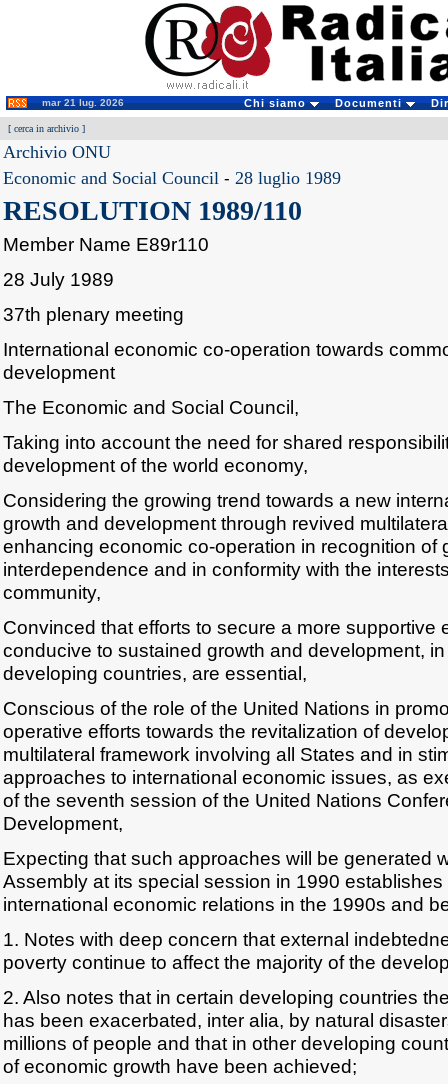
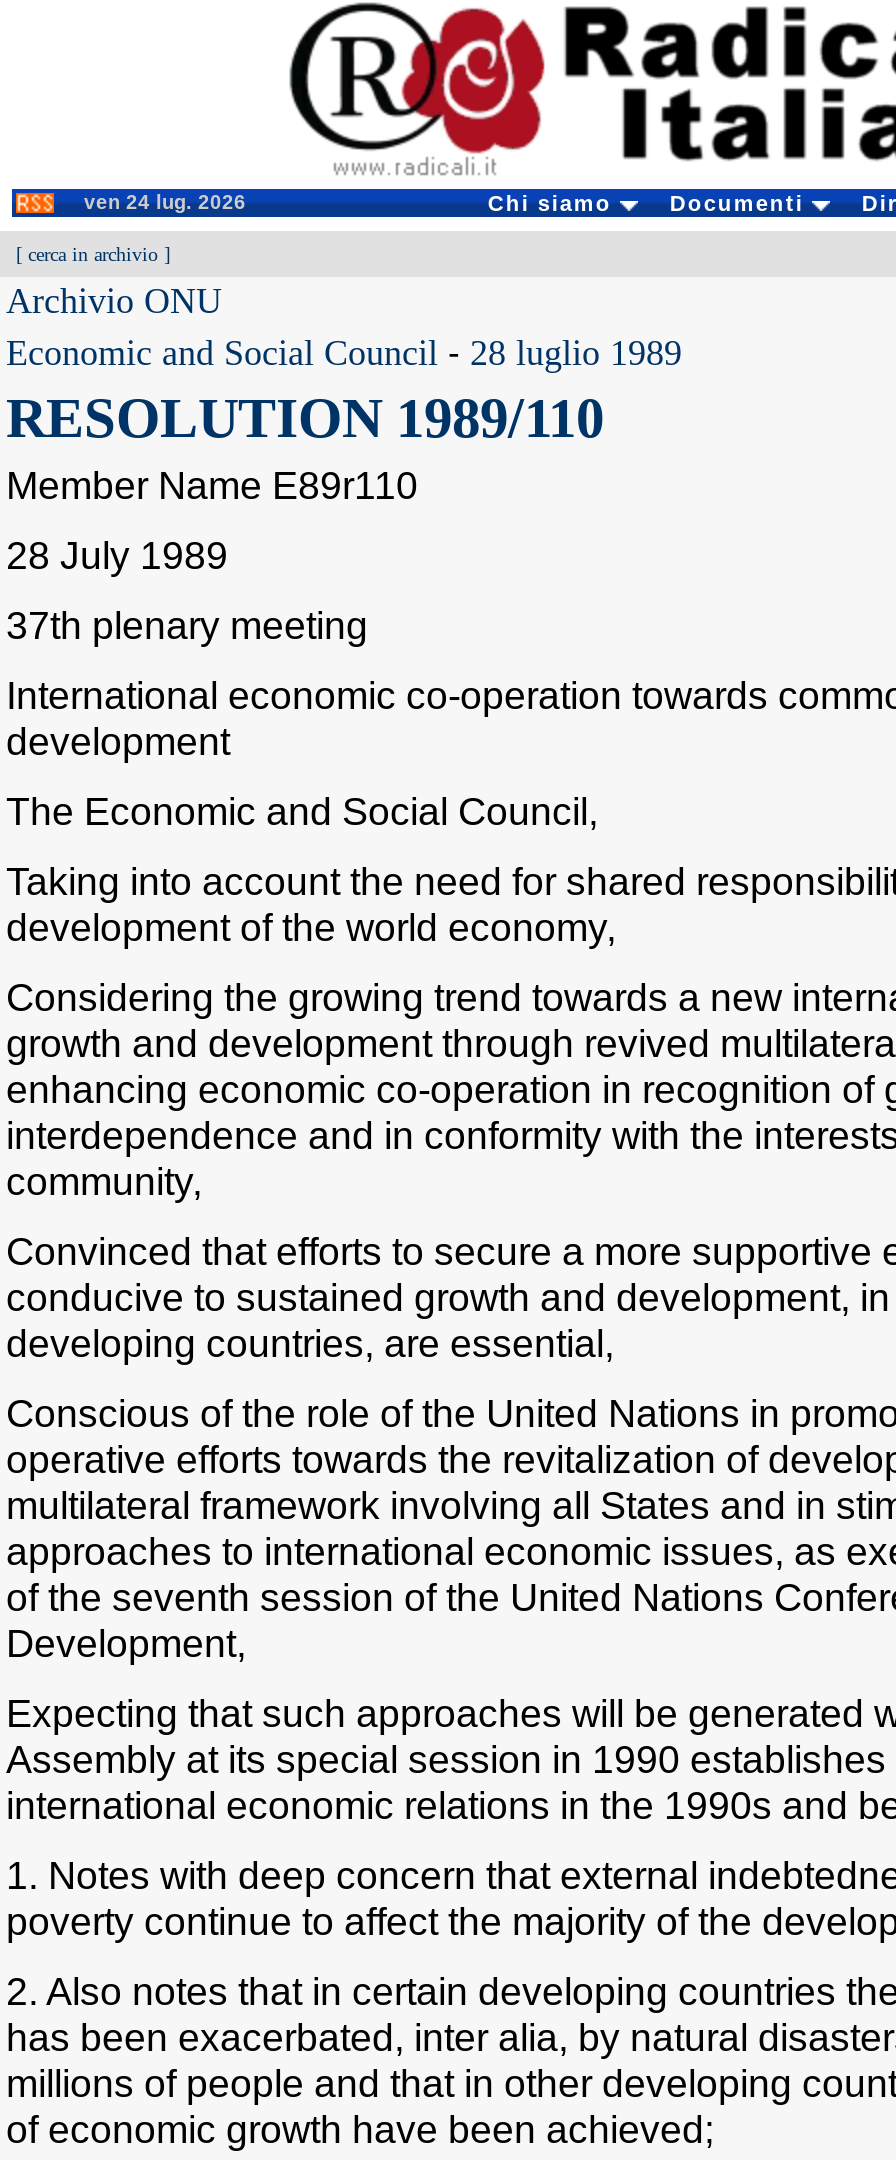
[42,97,124,108] mar 21 lug. 2026 -> [84,191,246,213] ven 24 lug. 2026

